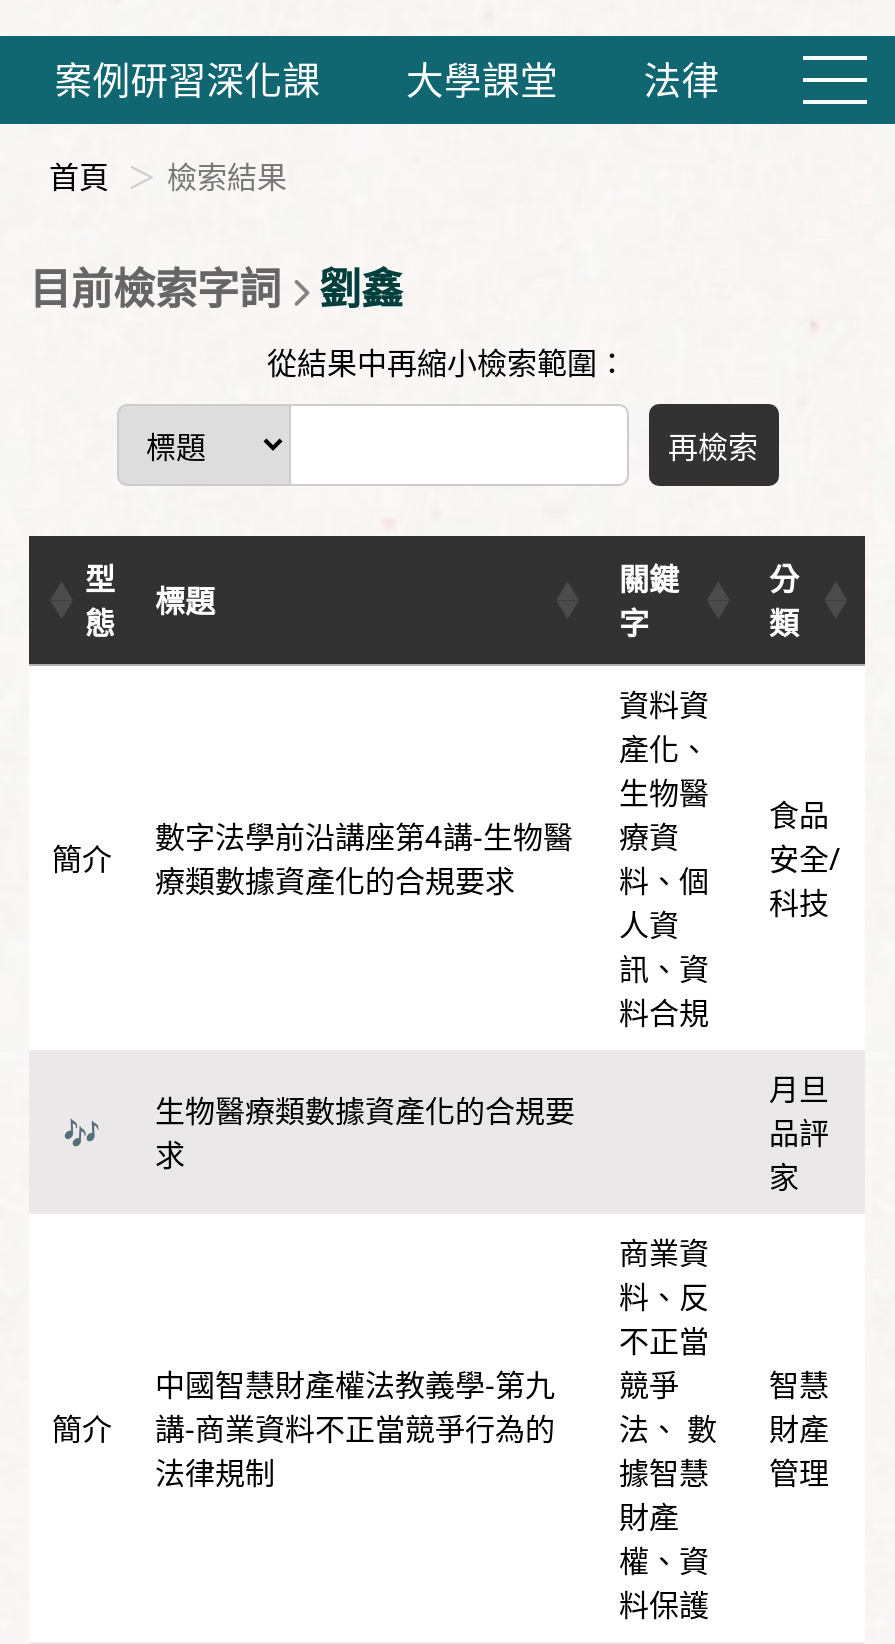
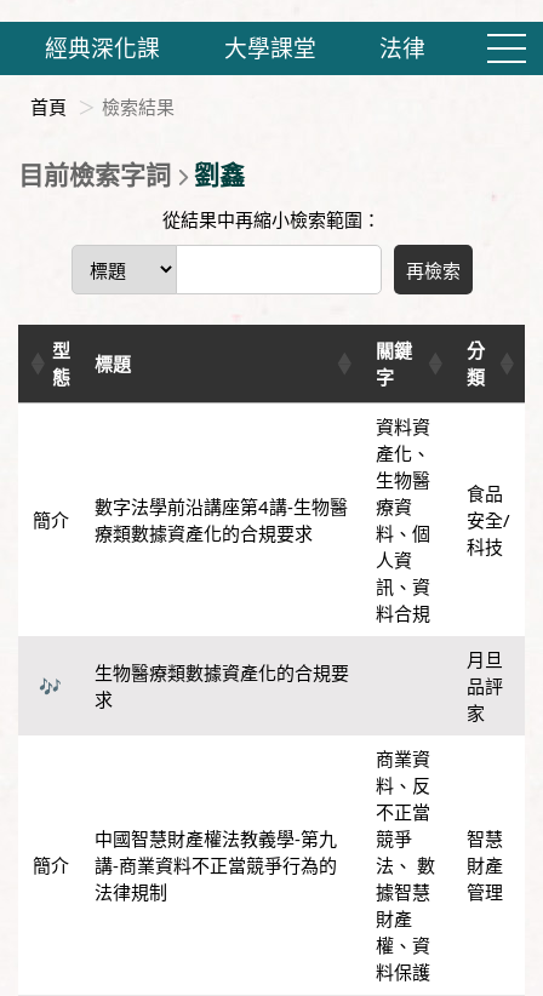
[55,54,321,104] 案例研習深化課 -> [45,33,160,63] 經典深化課

